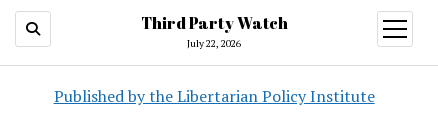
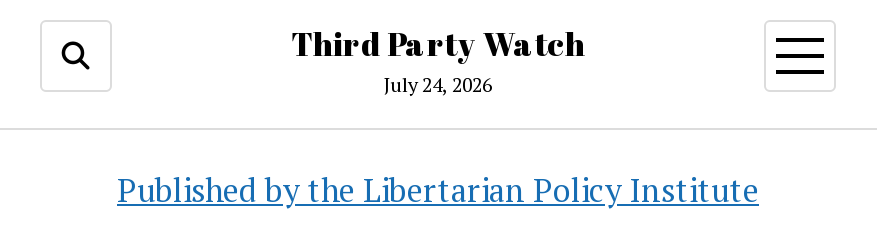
[187,37,241,50] July 22, 2026 -> [384,72,492,98] July 24, 2026

